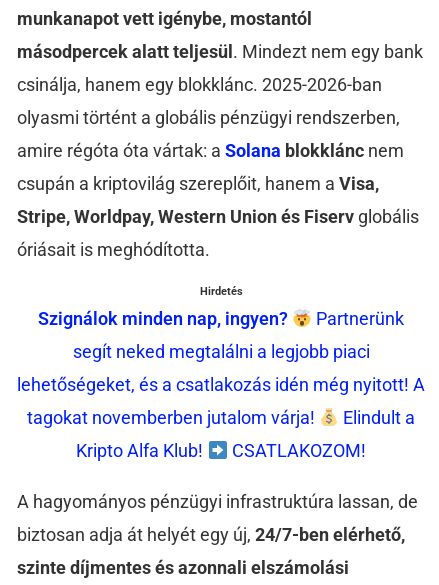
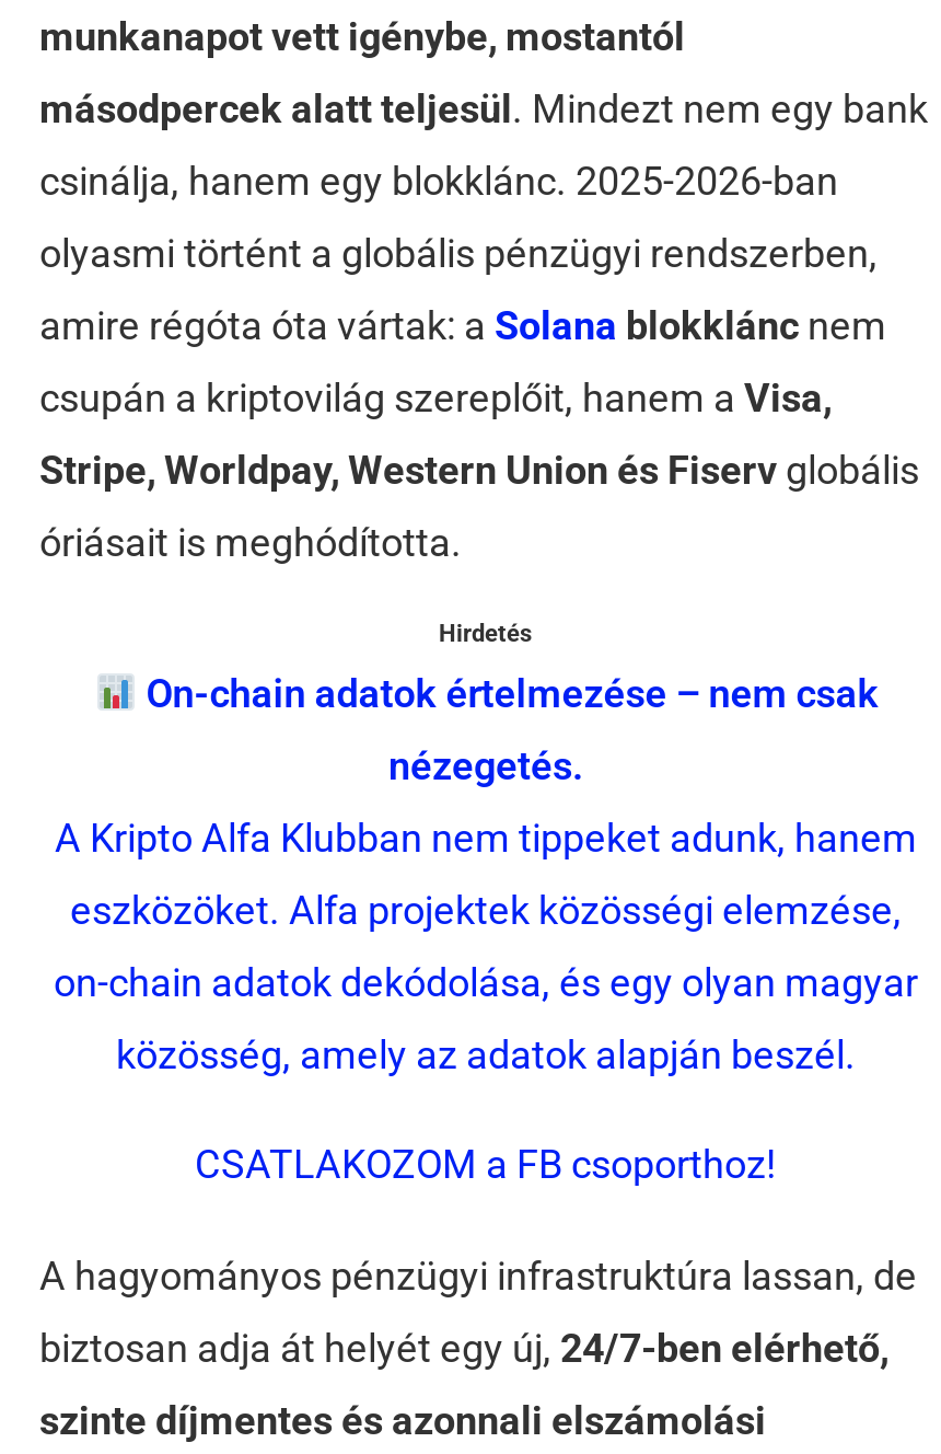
[17,308,425,461] Szignálok minden nap, ingyen? | Partnerünk | segít neked megtalálni a legjobb piaci | lehetőségeket, és a csatlakozás idén még nyitott! A | tagokat novemberben jutalom várja! | Elindult a | Kripto Alfa Klub! | CSATLAKOZOM! -> [54,671,918,1186] On-chain adatok értelmezése – nem csak | nézegetés. | A Kripto Alfa Klubban nem tippeket adunk, hanem | eszközöket. Alfa projektek közösségi elemzése, | on-chain adatok dekódolása, és egy olyan magyar | közösség, amely az adatok alapján beszél. | CSATLAKOZOM a FB csoporthoz!

